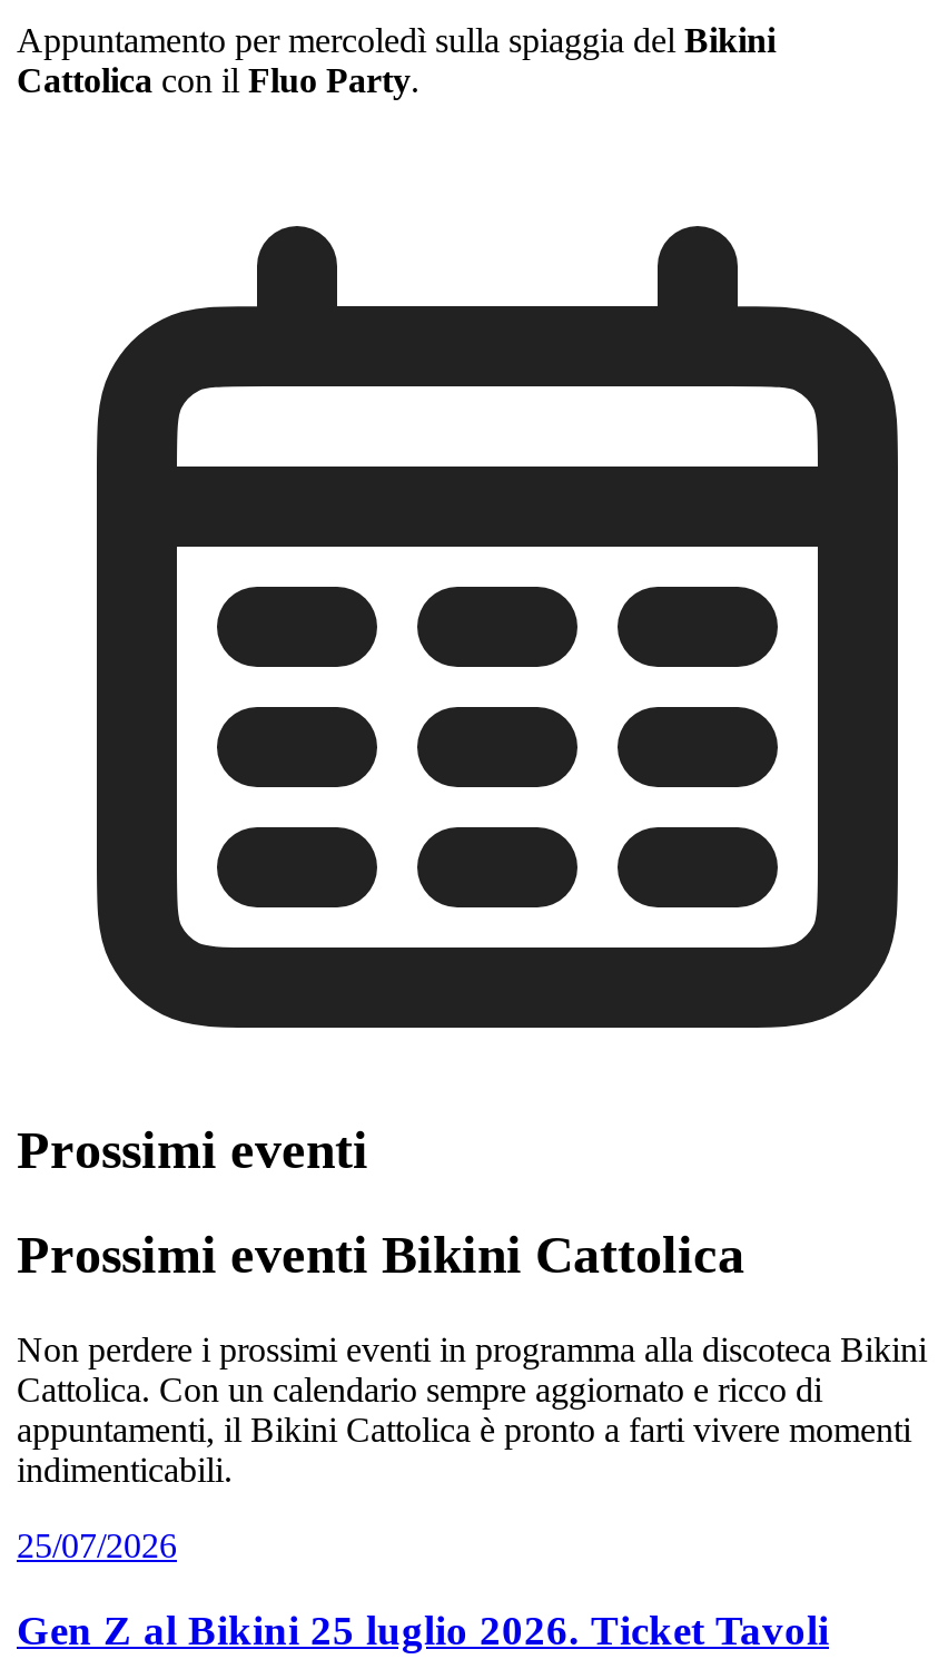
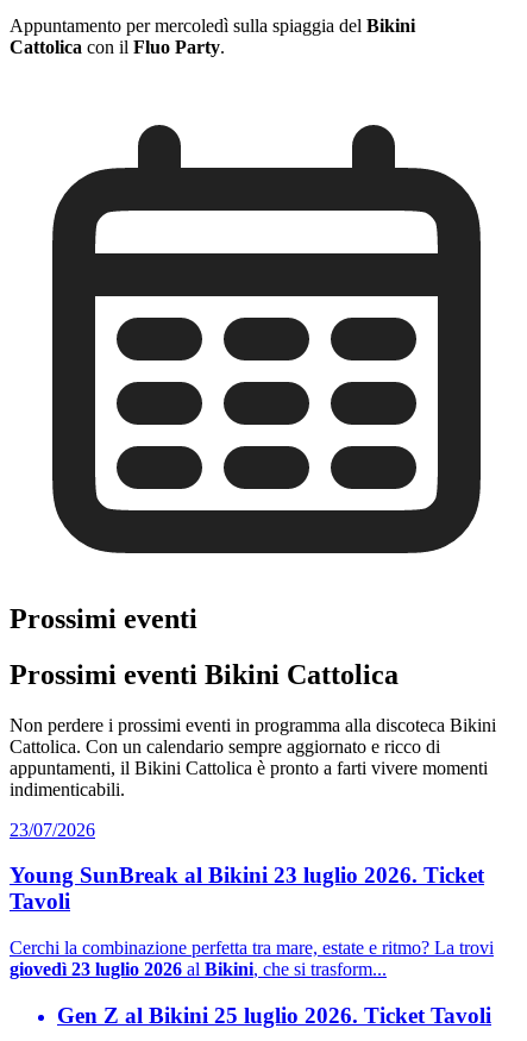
[17,1526,177,1564] 25/07/2026 -> [10,819,494,979] 23/07/2026 | Young SunBreak al Bikini 23 luglio 2026. Ticket | Tavoli | Cerchi la combinazione perfetta tra mare, estate e ritmo? La trovi | giovedì 23 luglio 2026 al Bikini, che si trasform...

